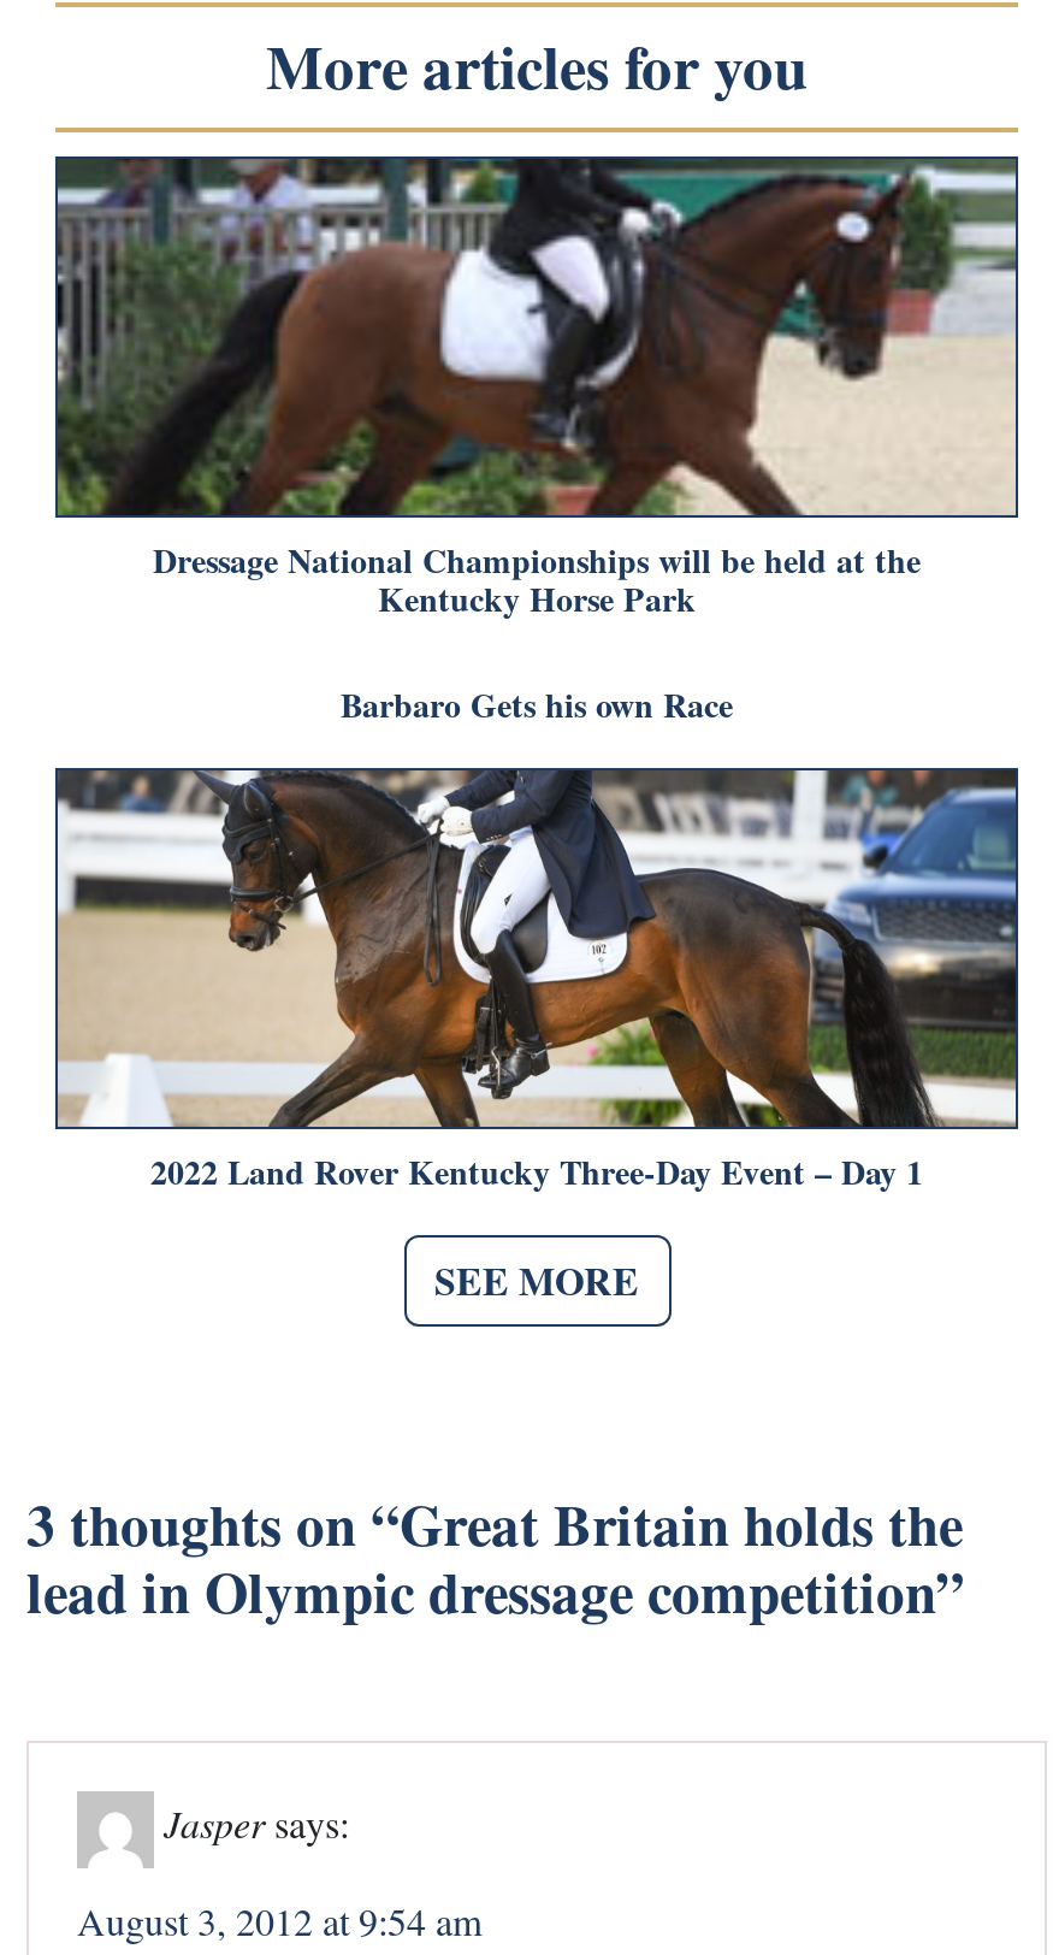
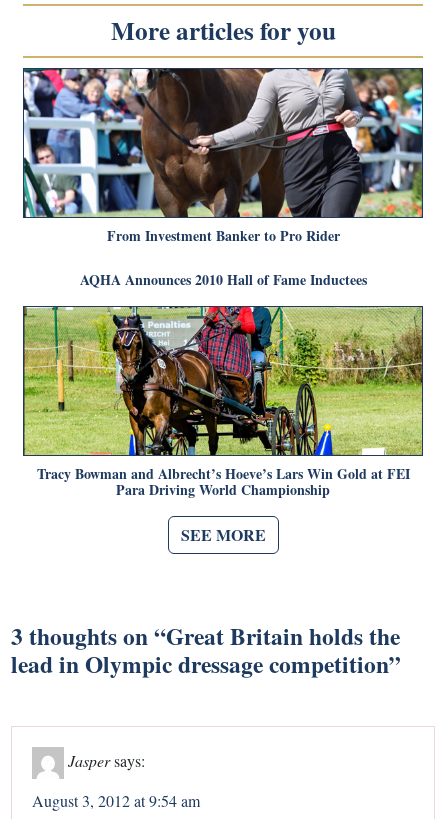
[55,156,1018,623] [image] | Dressage National Championships will be held at the | Kentucky Horse Park -> [23,68,423,246] [image] | From Investment Banker to Pro Rider
[341,678,733,729] Barbaro Gets his own Race -> [79,269,366,290] AQHA Announces 2010 Hall of Fame Inductees
[55,730,1018,1196] [image] | 2022 Land Rover Kentucky Three-Day Event – Day 1 -> [22,305,424,500] [image] | Tracy Bowman and Albrecht’s Hoeve’s Lars Win Gold at FEI | Para Driving World Championship

